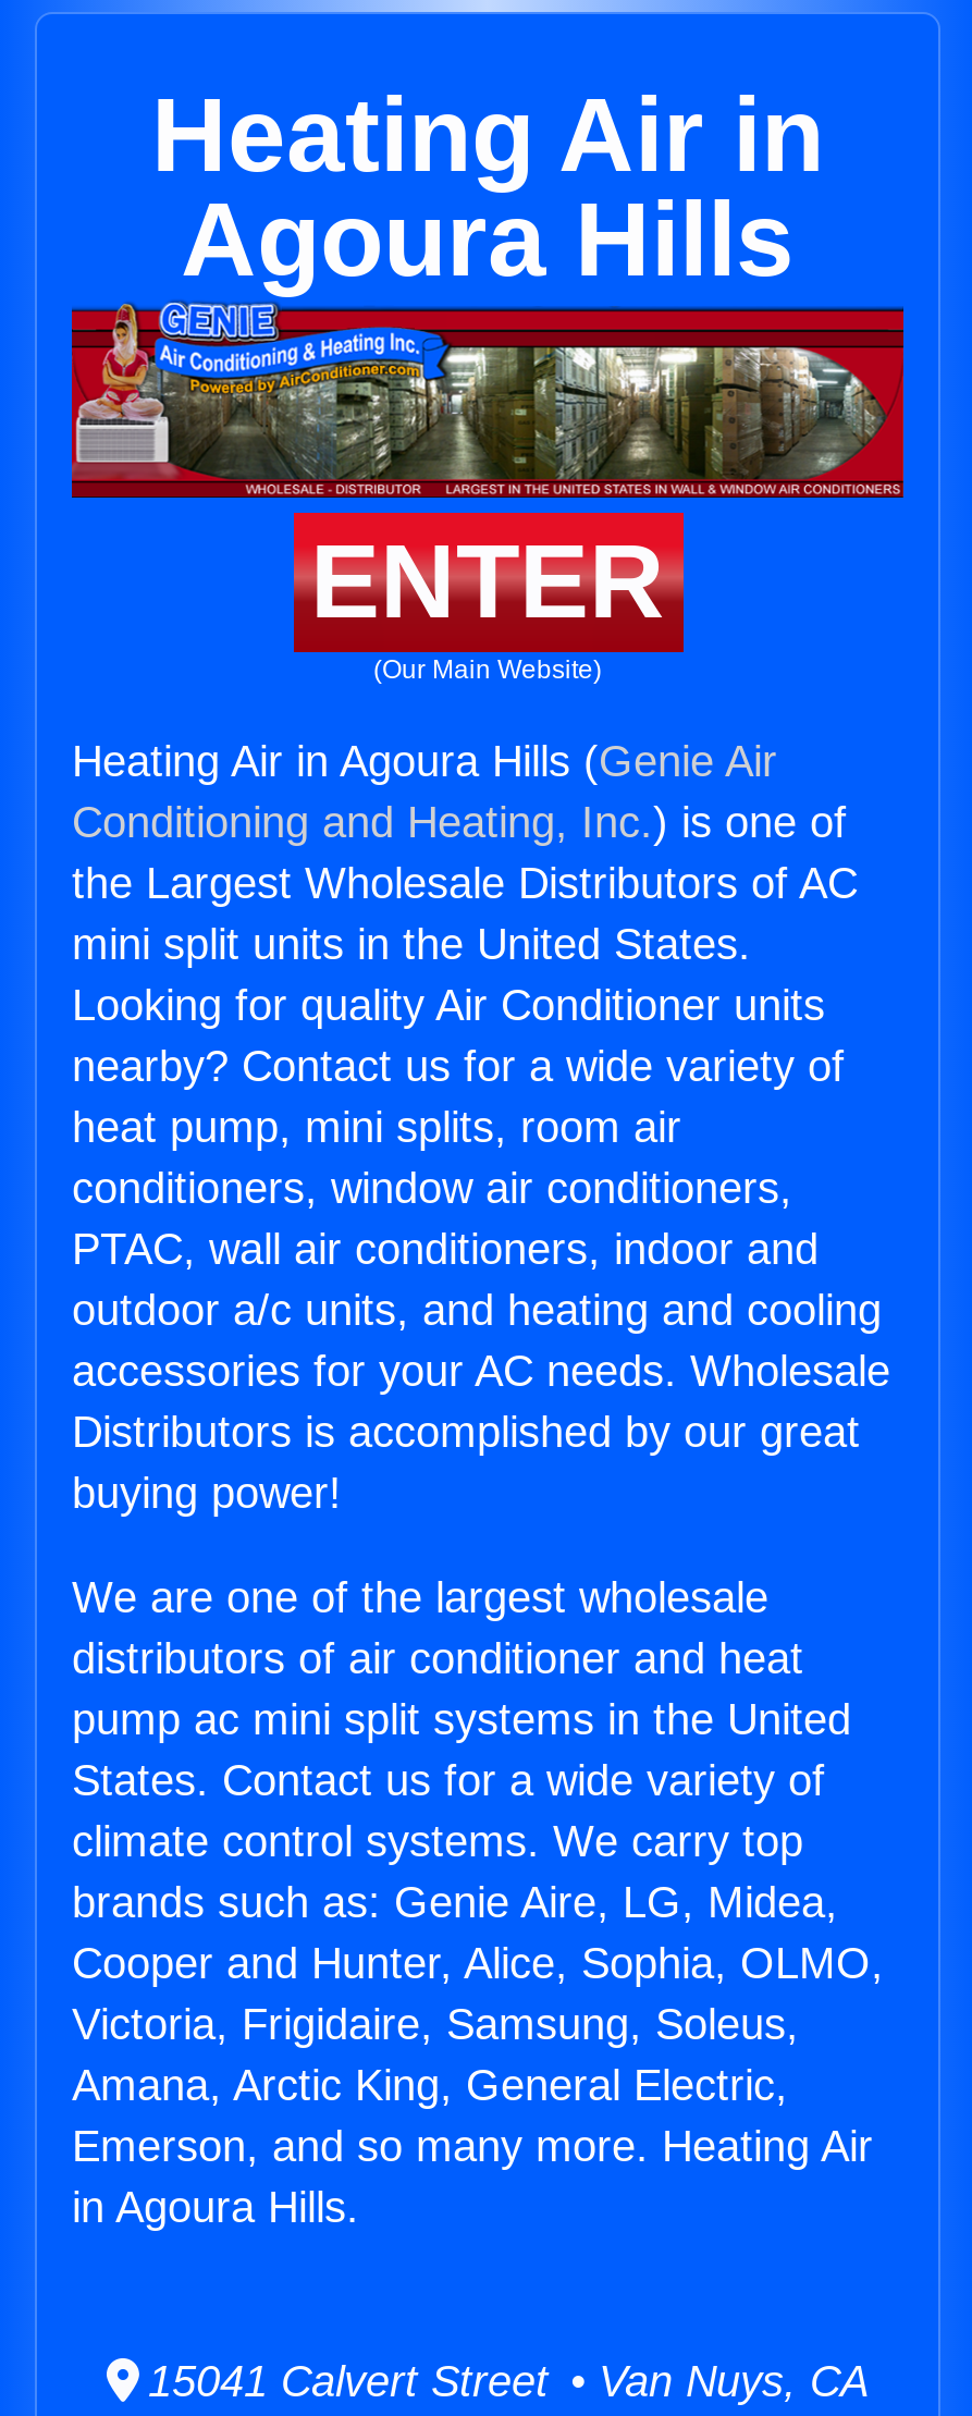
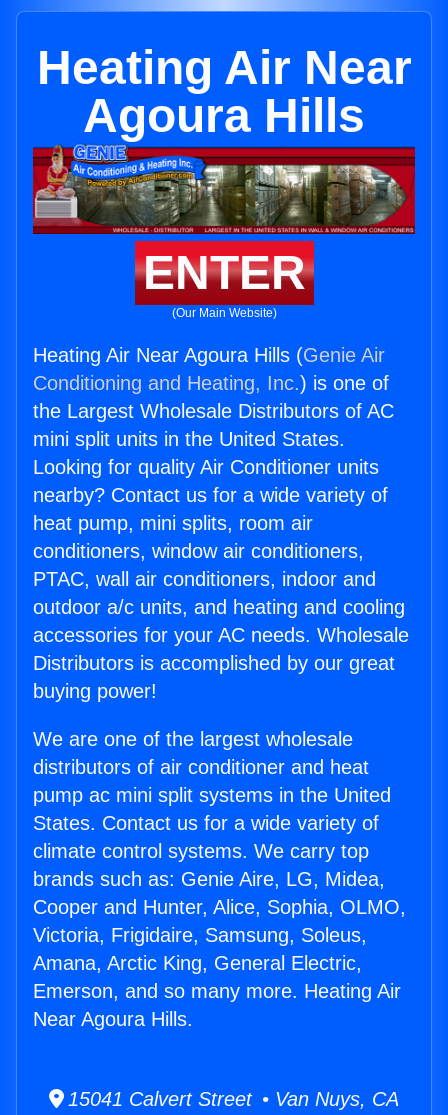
[151,77,824,193] Heating Air in -> [36,41,411,94] Heating Air Near
[72,737,777,785] Heating Air in Agoura Hills (Genie Air -> [33,344,385,366] Heating Air Near Agoura Hills (Genie Air
[72,2183,359,2231] in Agoura Hills. -> [33,1008,193,1030] Near Agoura Hills.

